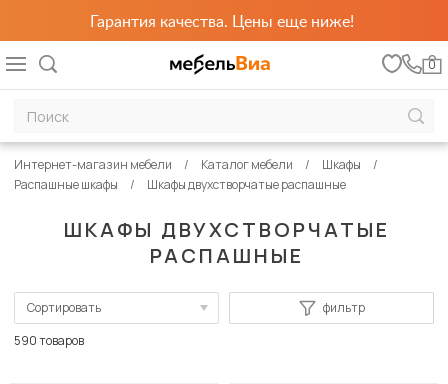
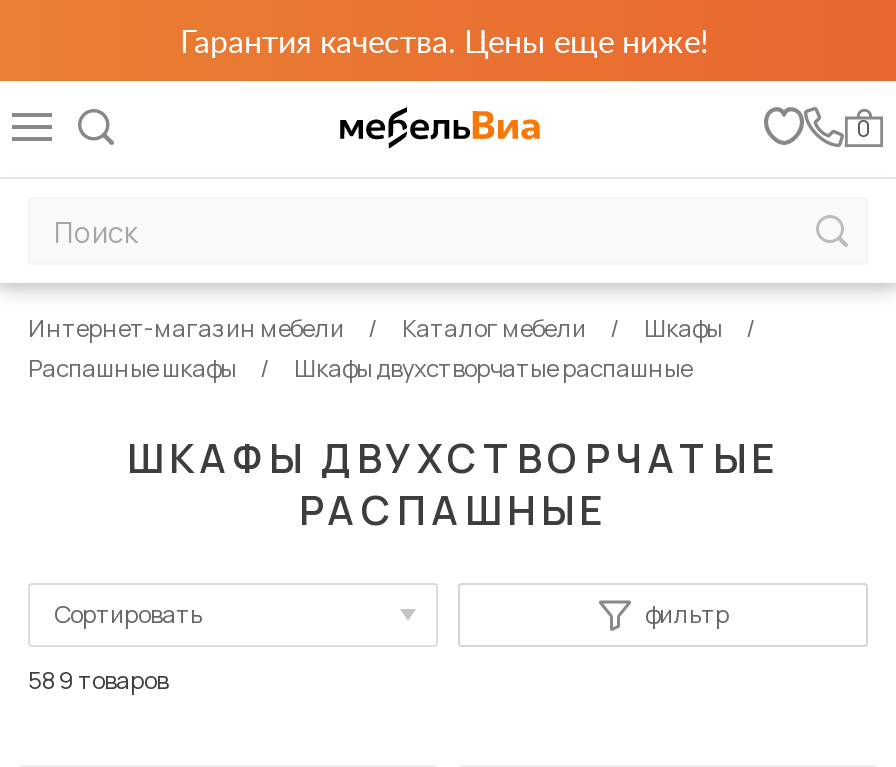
[14,332,84,349] 590 товаров -> [28,663,168,697] 589 товаров

